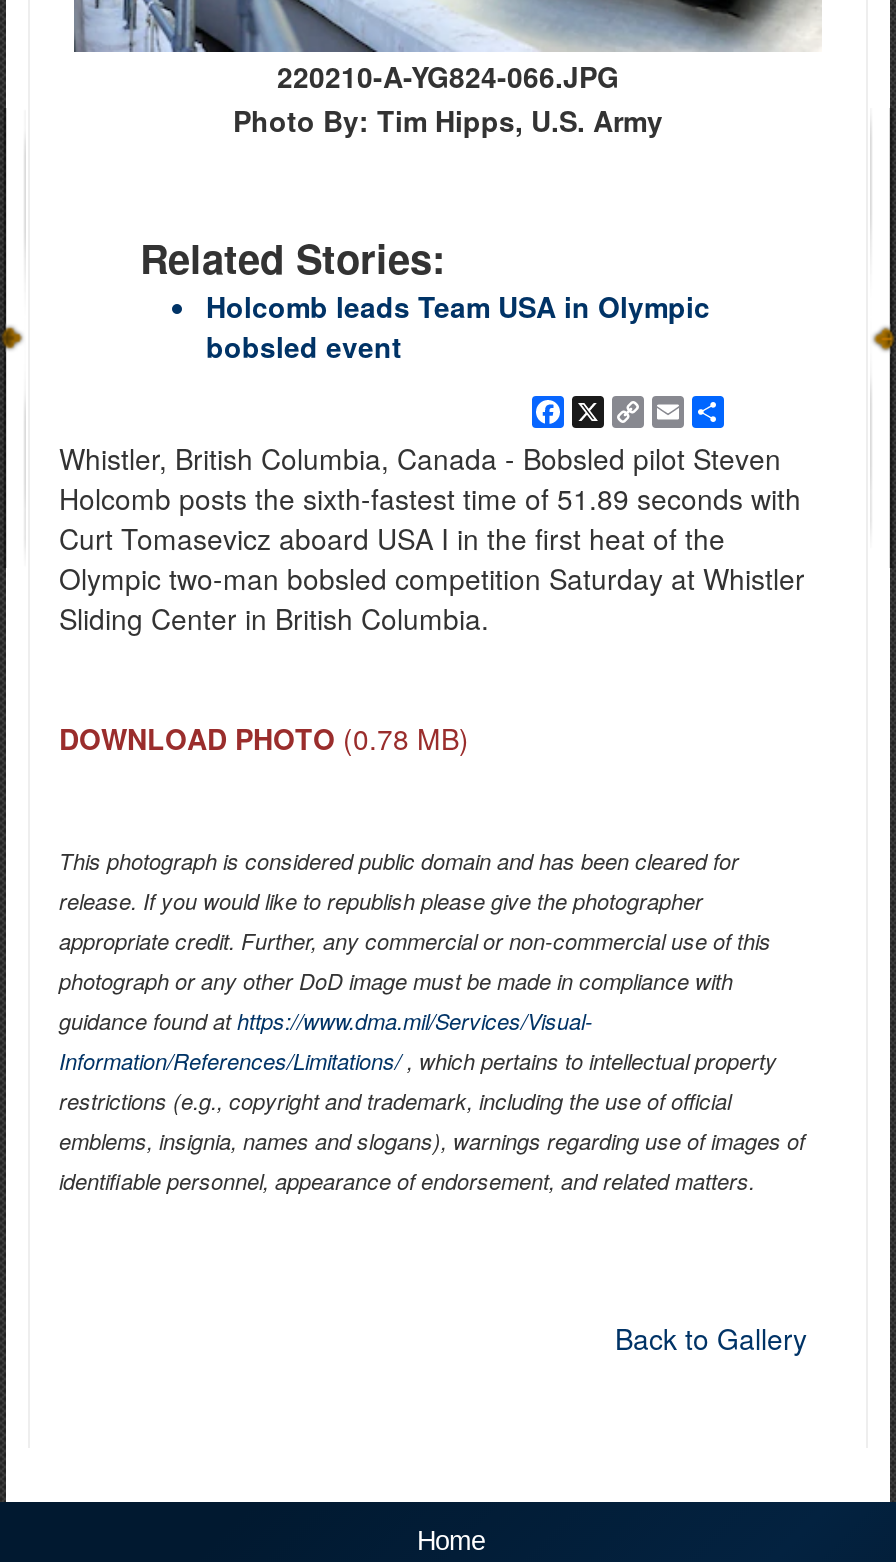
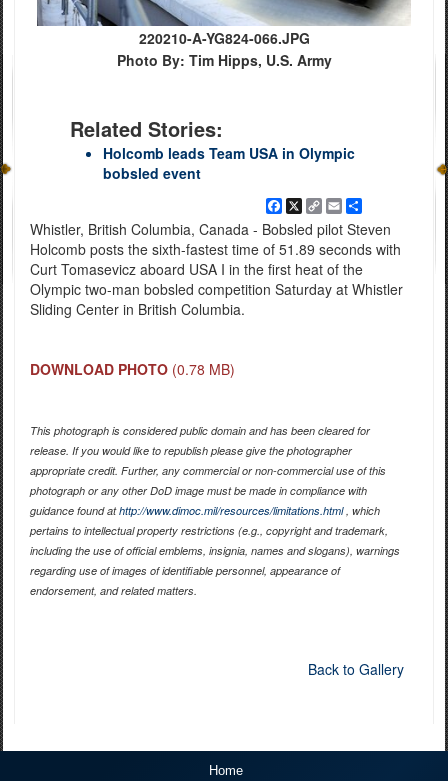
[59,1007,805,1197] guidance found athttps://www.dma.mil/Services/Visual- | Information/References/Limitations/, which pertains to intellectual property | restrictions (e.g., copyright and trademark, including the use of official | emblems, insignia, names and slogans), warnings regarding use of images of | identifiable personnel, appearance of endorsement, and related matters. -> [29,503,399,598] guidance found athttp://www.dimoc.mil/resources/limitations.html, which | pertains to intellectual property restrictions (e.g., copyright and trademark, | including the use of official emblems, insignia, names and slogans), warnings | regarding use of images of identifiable personnel, appearance of | endorsement, and related matters.

